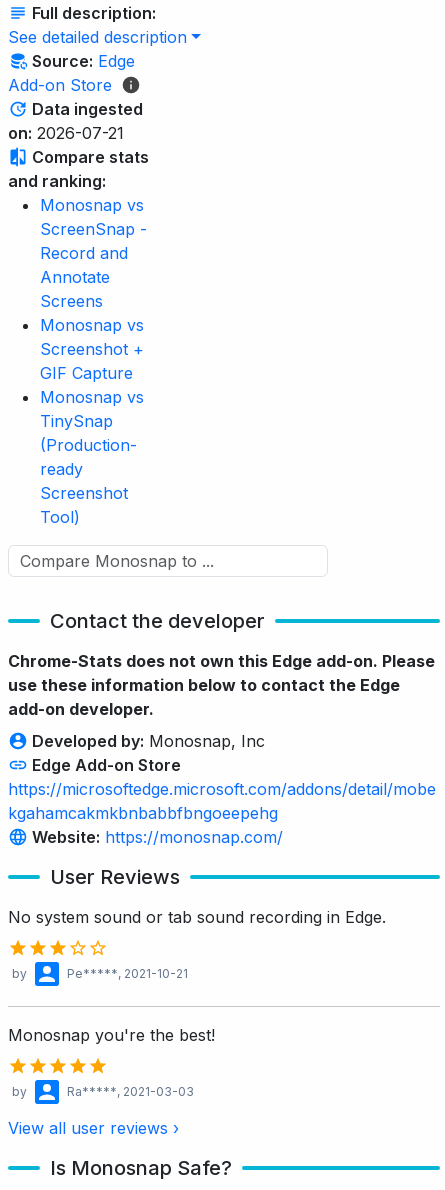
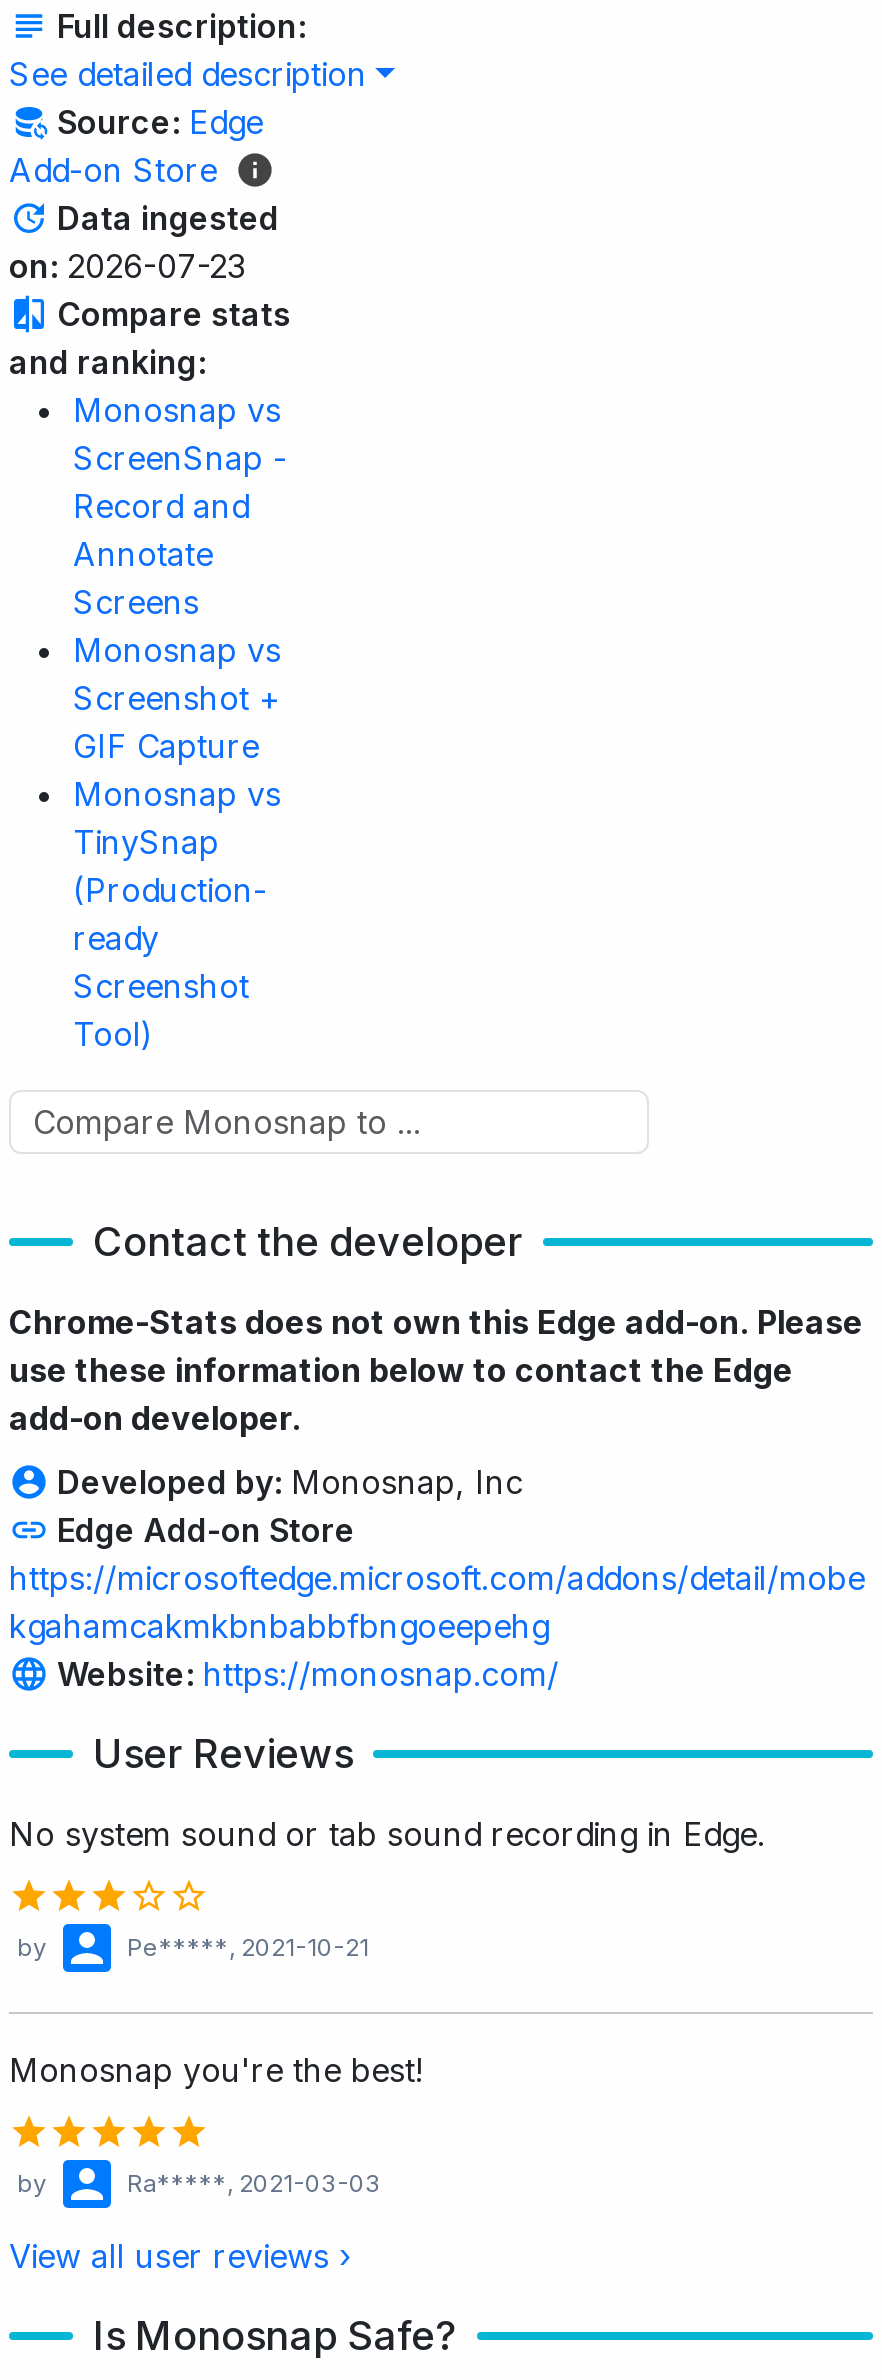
[8,123,124,143] on: 2026-07-21 -> [9,245,245,285] on: 2026-07-23

